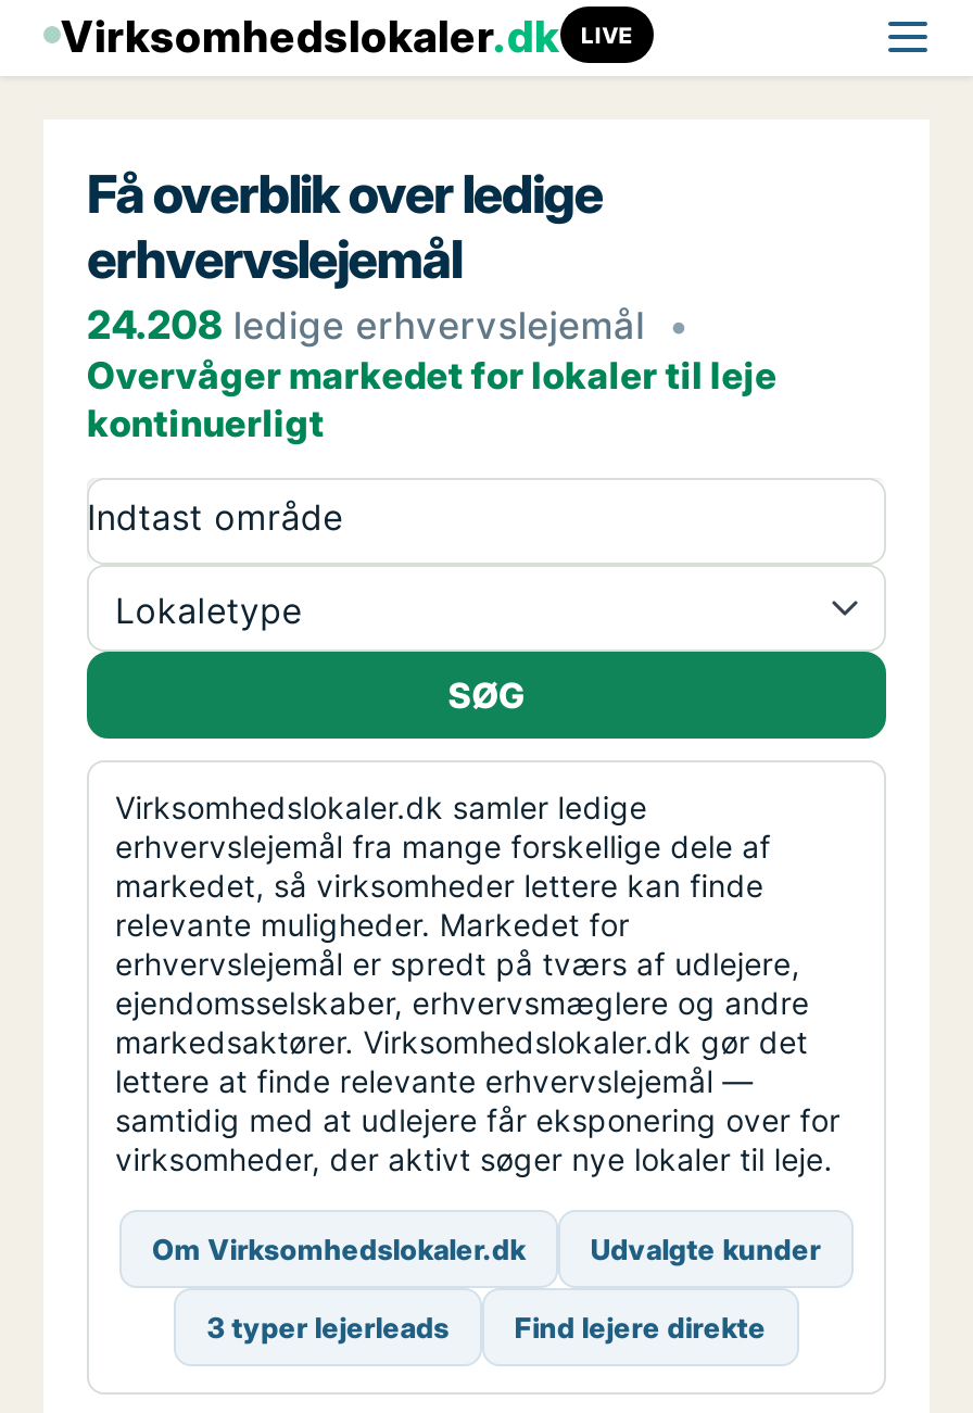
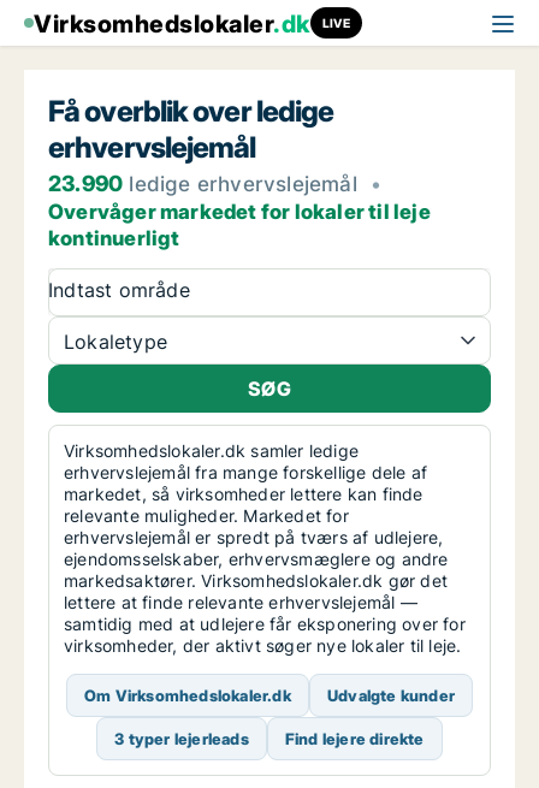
[87,302,689,348] 24.208 ledige erhvervslejemål • -> [48,171,382,196] 23.990 ledige erhvervslejemål •

